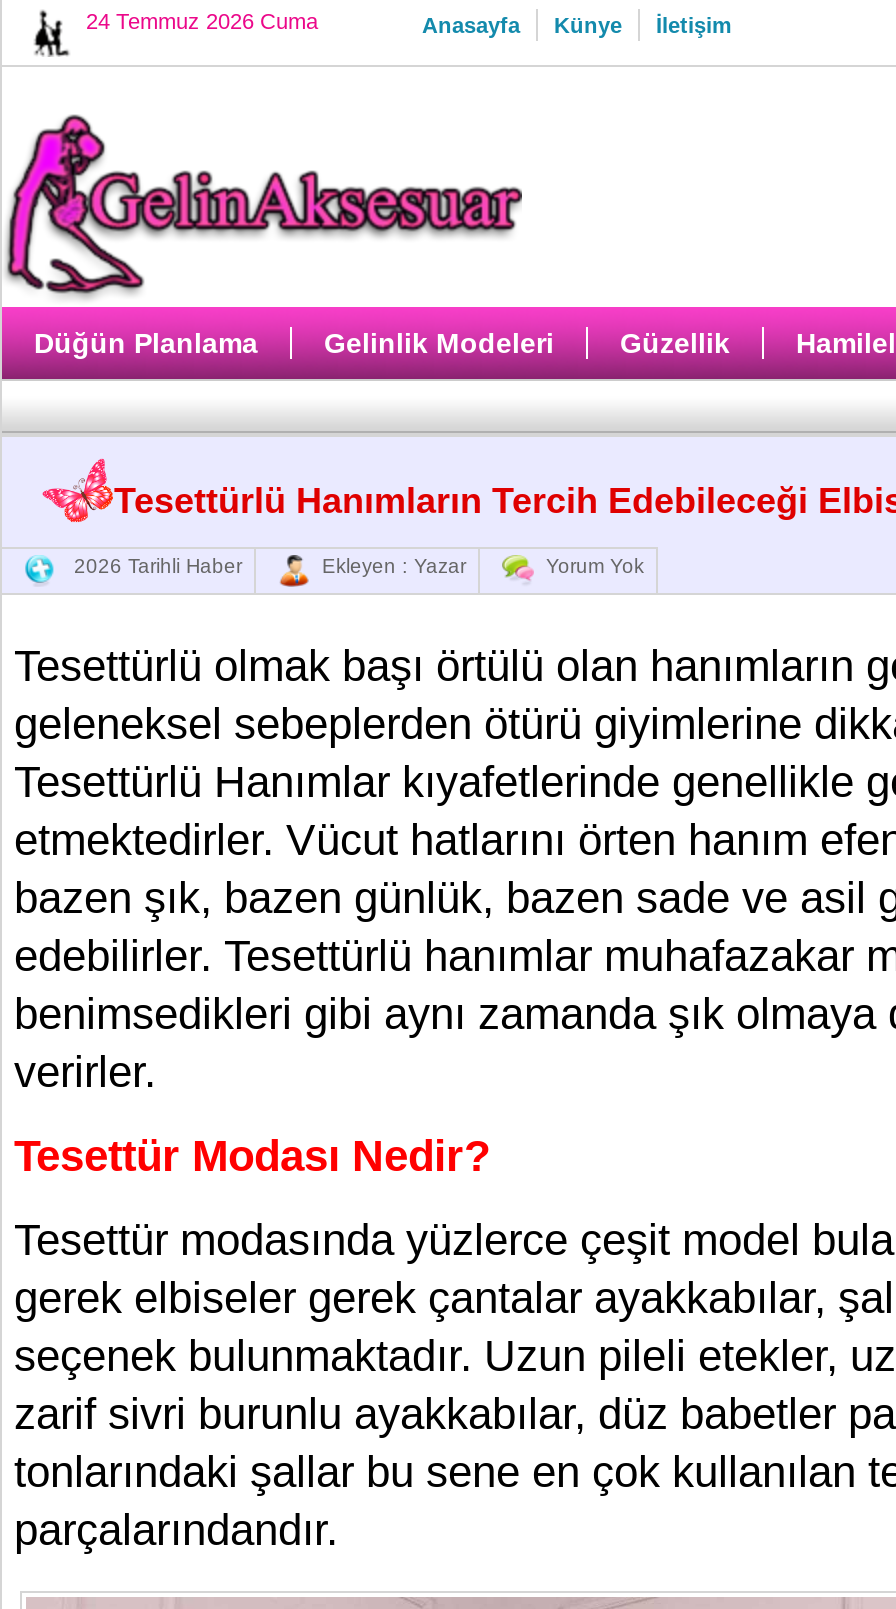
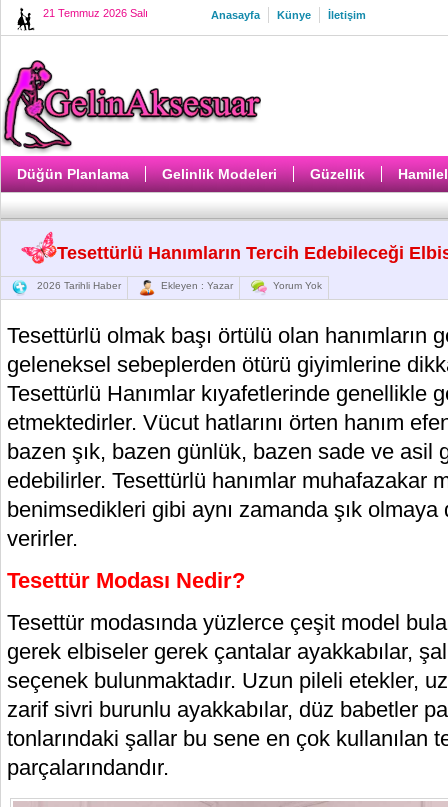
[86,9,318,33] 24 Temmuz 2026 Cuma -> [43,7,148,19] 21 Temmuz 2026 Salı

